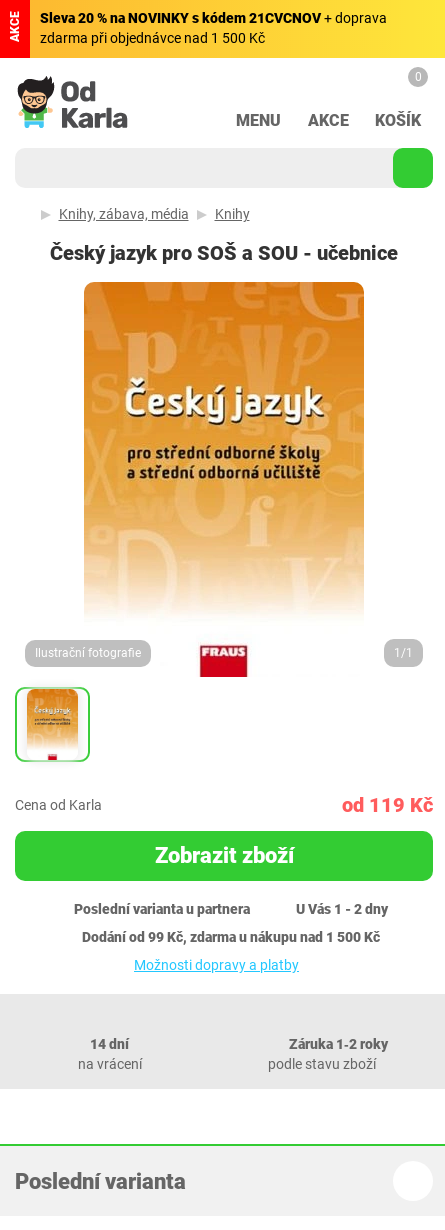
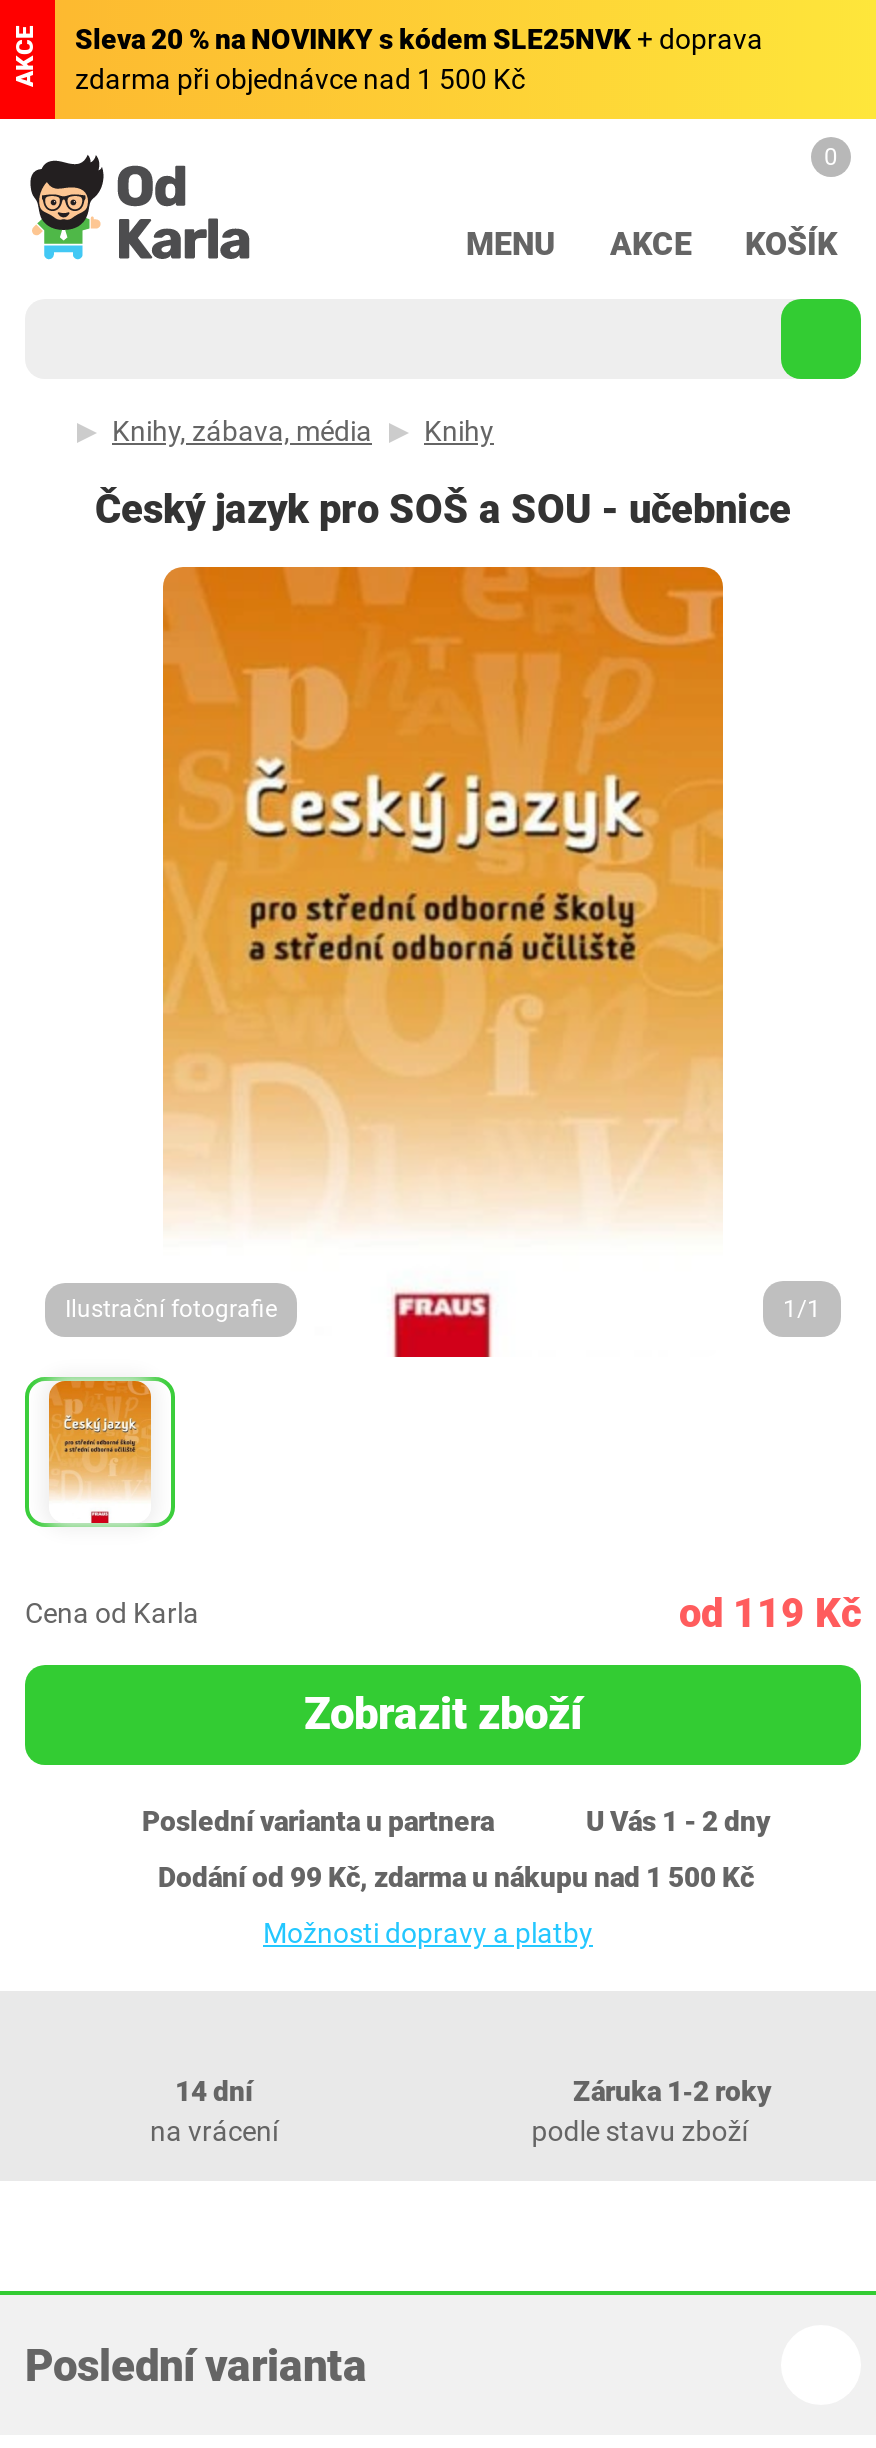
[40,10,387,26] Sleva 20 % na NOVINKY s kódem 21CVCNOV + doprava -> [75,23,763,55] Sleva 20 % na NOVINKY s kódem SLE25NVK + doprava

